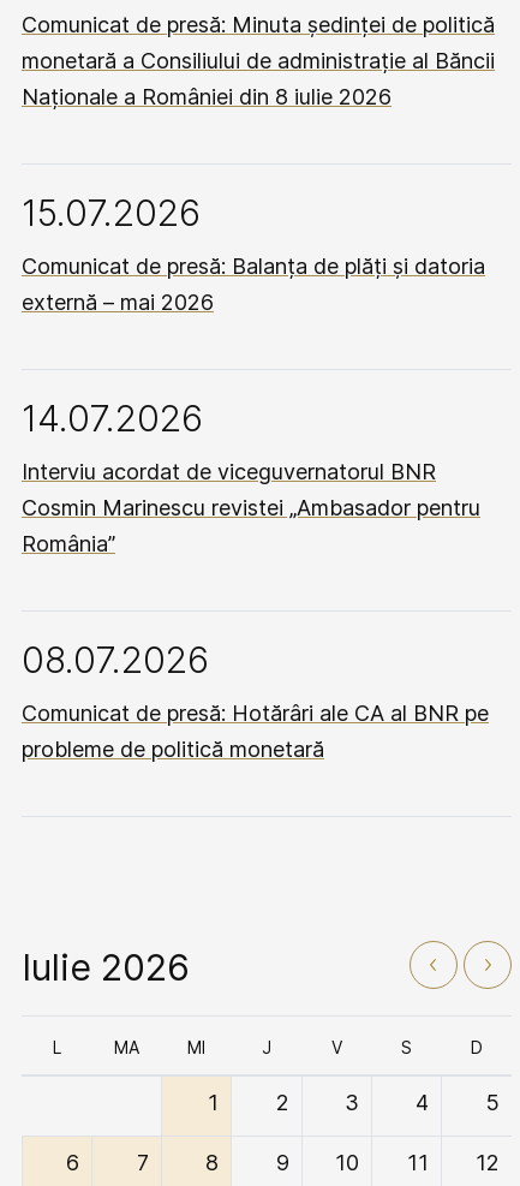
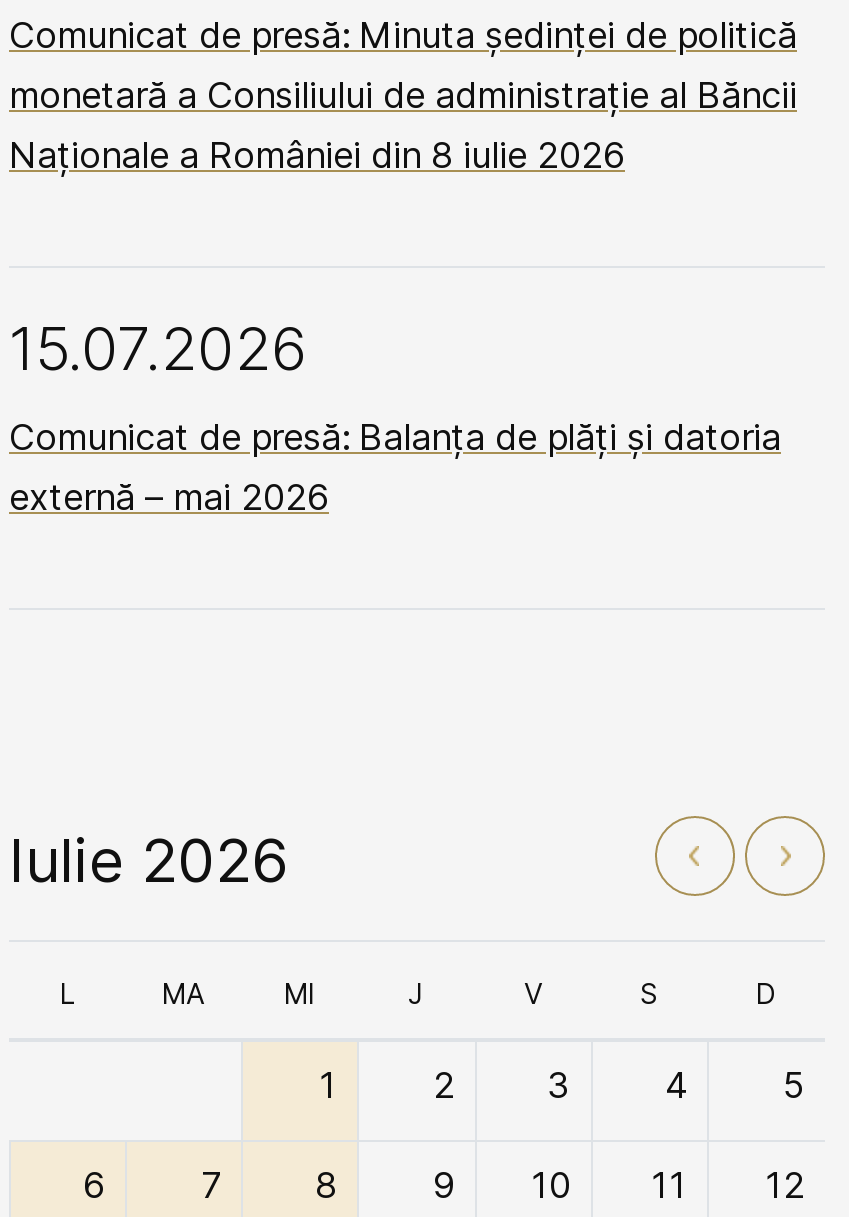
[22,397,489,762] 14.07.2026 | Interviu acordat de viceguvernatorul BNR | Cosmin Marinescu revistei „Ambasador pentru | România” | 08.07.2026 | Comunicat de presă: Hotărâri ale CA al BNR pe | probleme de politică monetară -> none

